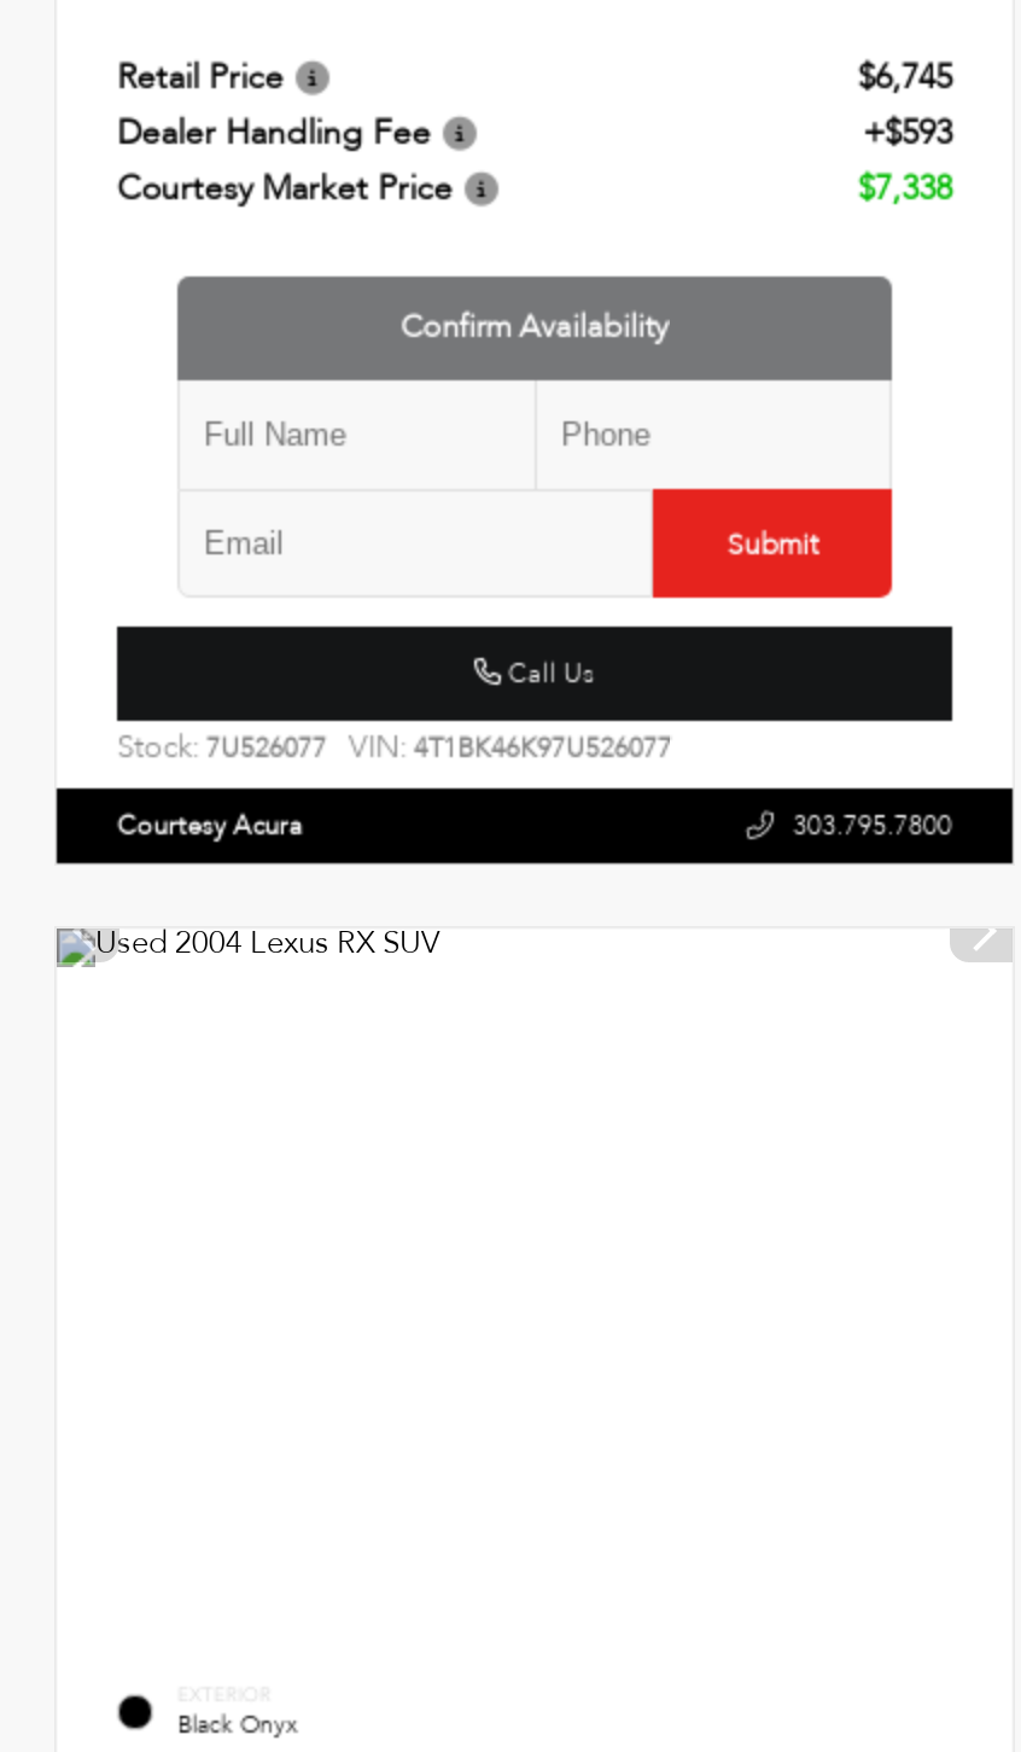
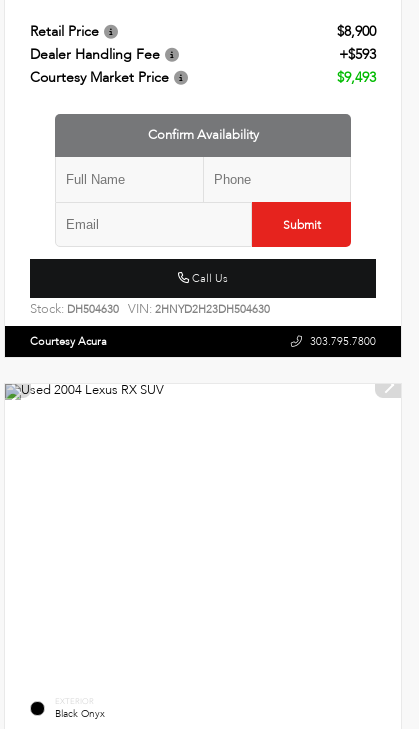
[858,53,952,99] $6,745 -> [337,21,376,40] $8,900
[858,164,952,210] $7,338 -> [337,67,376,86] $9,493
[117,726,672,769] Stock: 7U526077 VIN: 4T1BK46K97U526077 -> [30,300,270,318] Stock: DH504630 VIN: 2HNYD2H23DH504630

